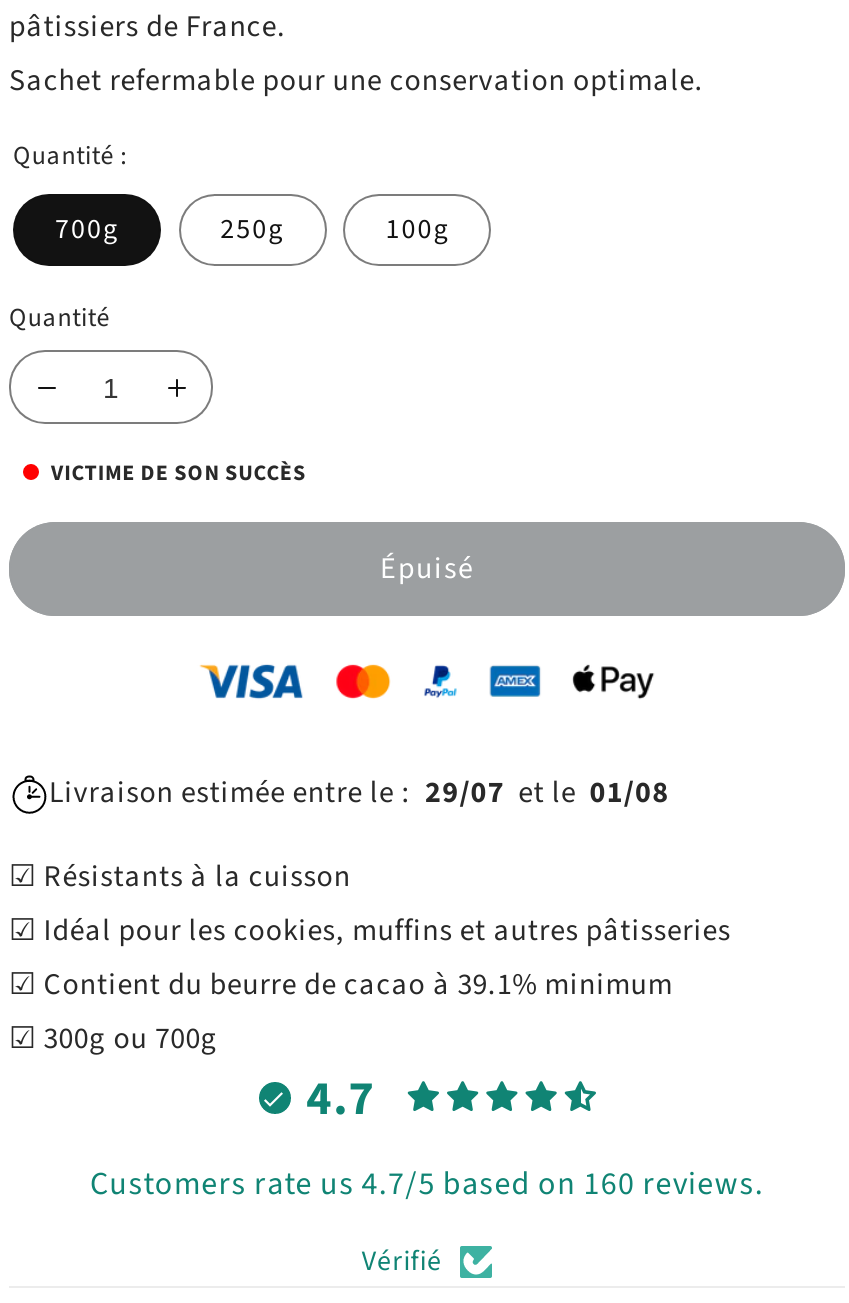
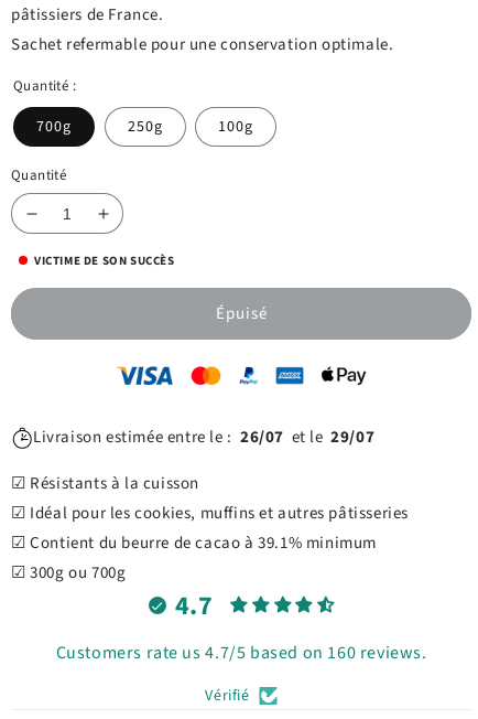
[49,773,669,815] Livraison estimée entre le : 29/07 et le 01/08 -> [33,426,375,449] Livraison estimée entre le : 26/07 et le 29/07

